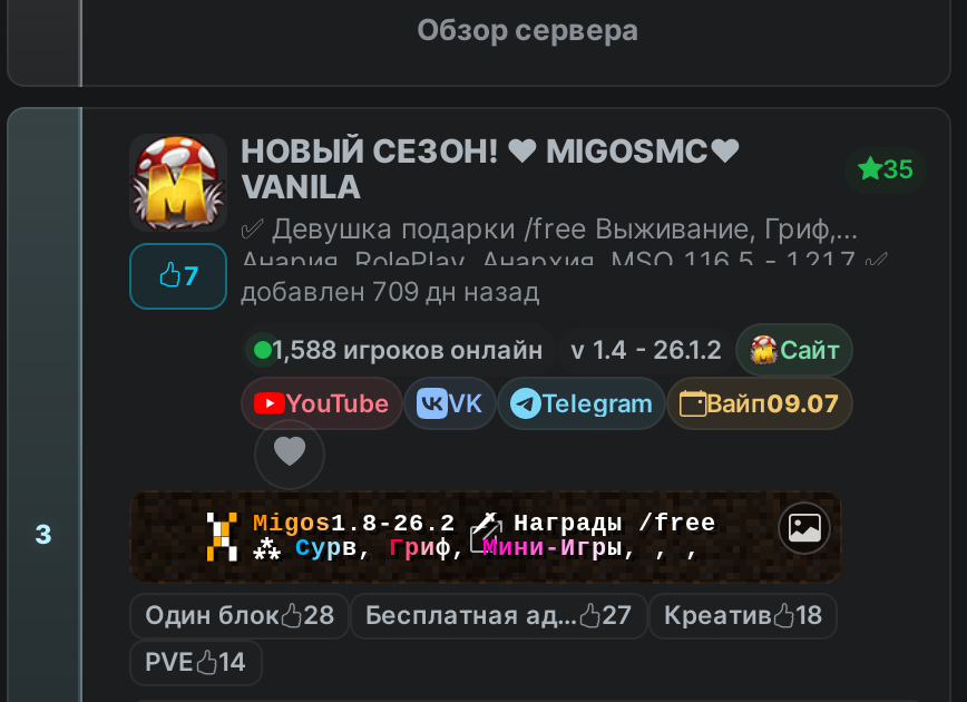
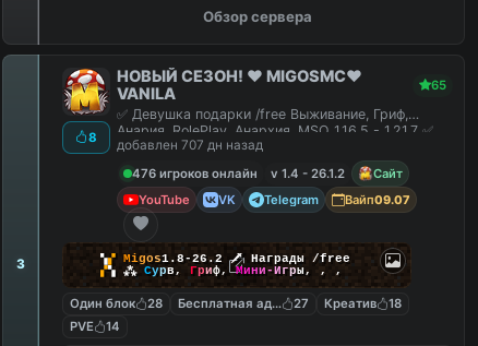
[882,153,914,184] 35 -> [431,77,446,92] 65
[184,260,199,291] 7 -> [88,129,97,145] 8
[241,276,539,308] добавлен 709 дн назад -> [117,138,263,153] добавлен 707 дн назад
[272,333,544,364] 1,588 игроков онлайн -> [132,165,258,181] 476 игроков онлайн

